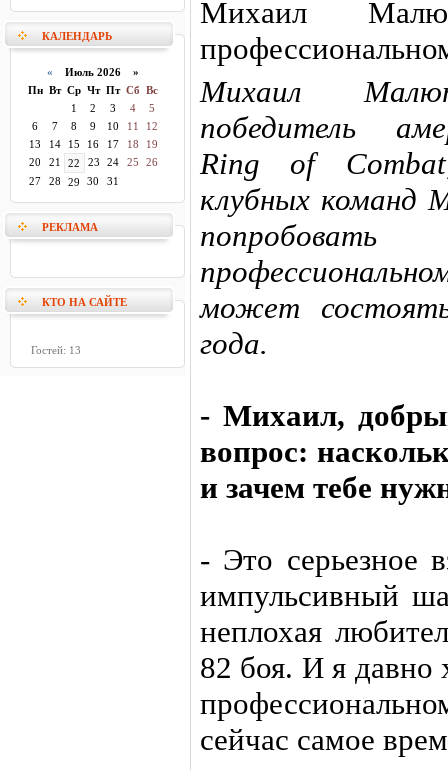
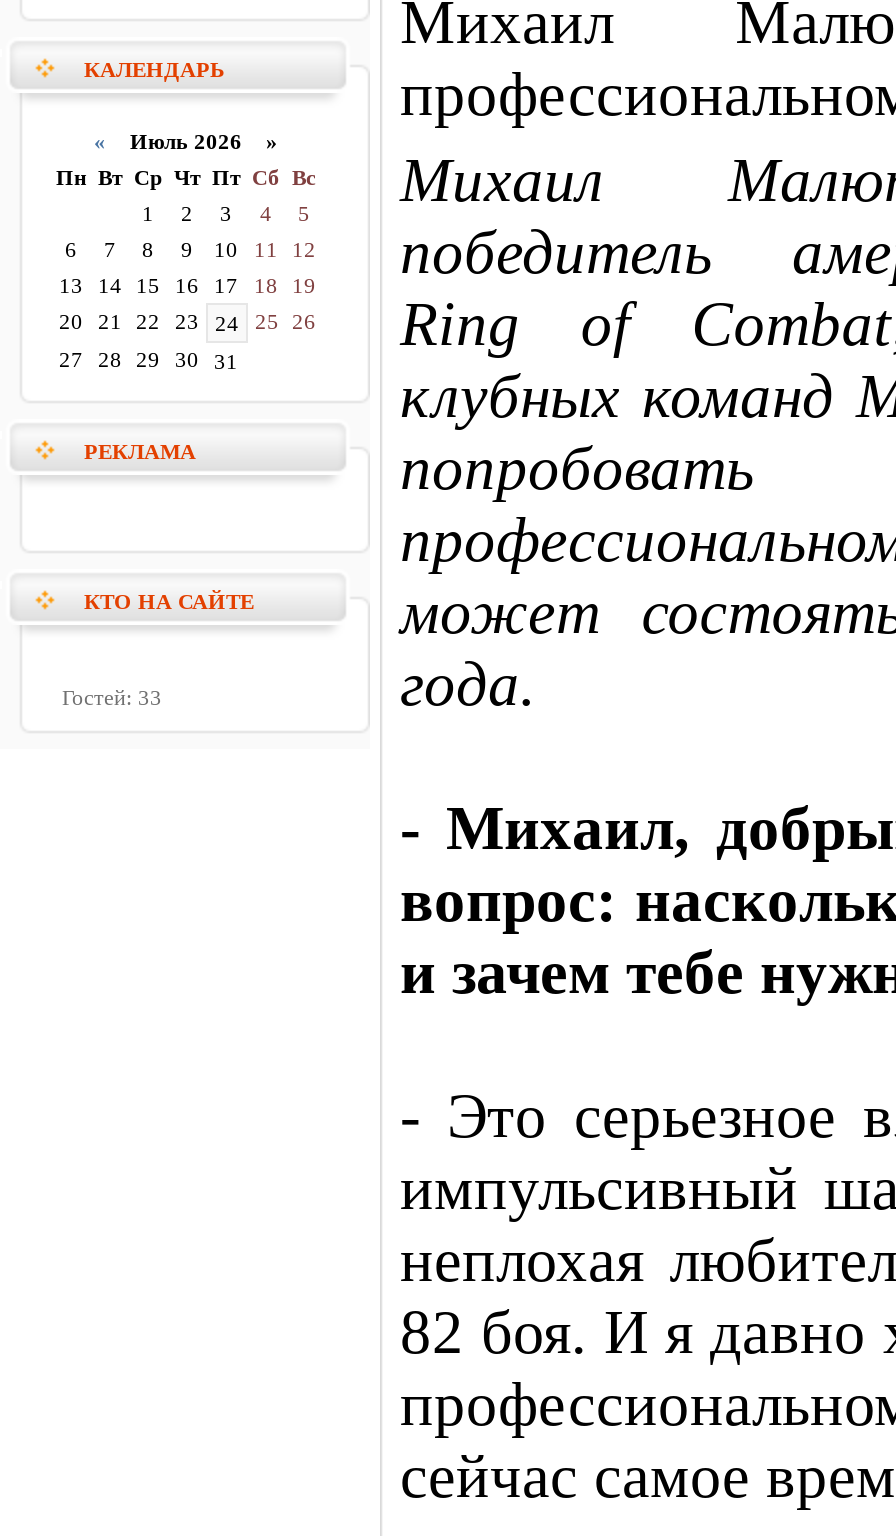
[31,344,81,356] Гостей: 13 -> [62,685,162,709] Гостей: 33

